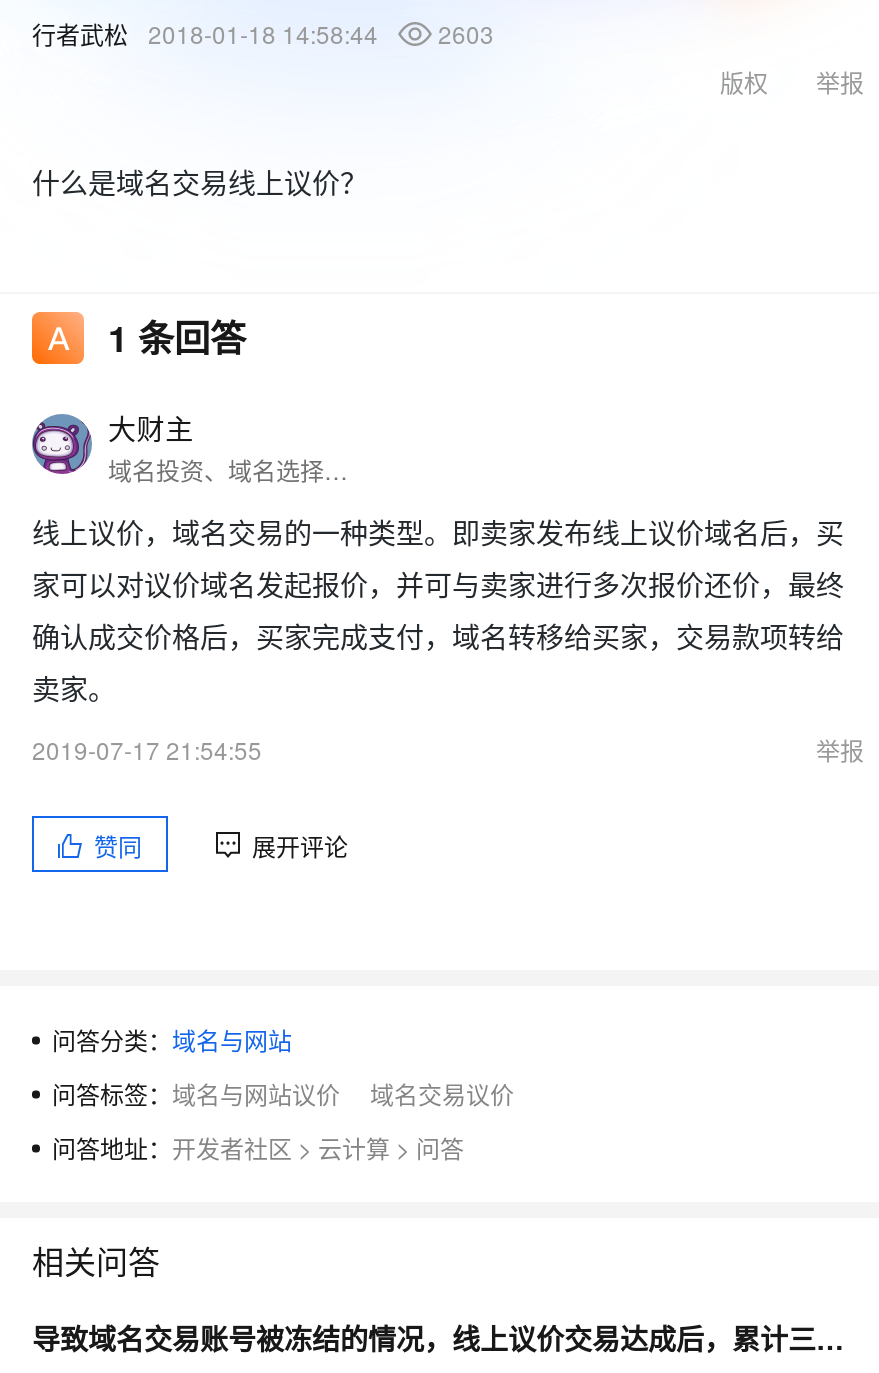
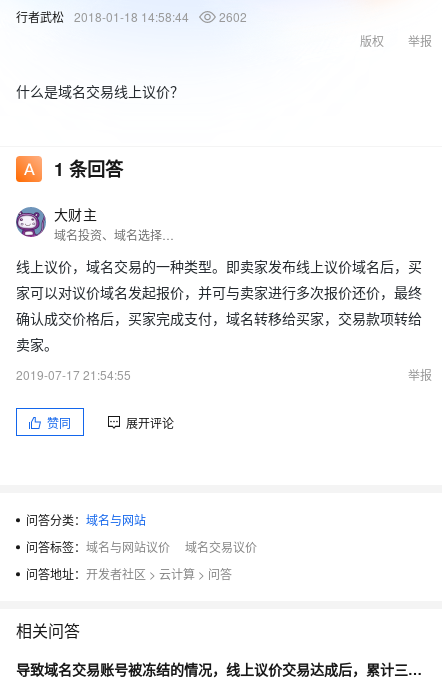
[32,16,494,50] 行者武松 2018-01-18 14:58:44 2603 -> [16,8,247,25] 行者武松 2018-01-18 14:58:44 2602

